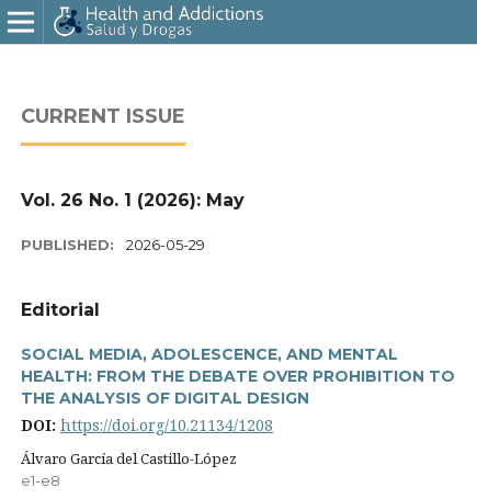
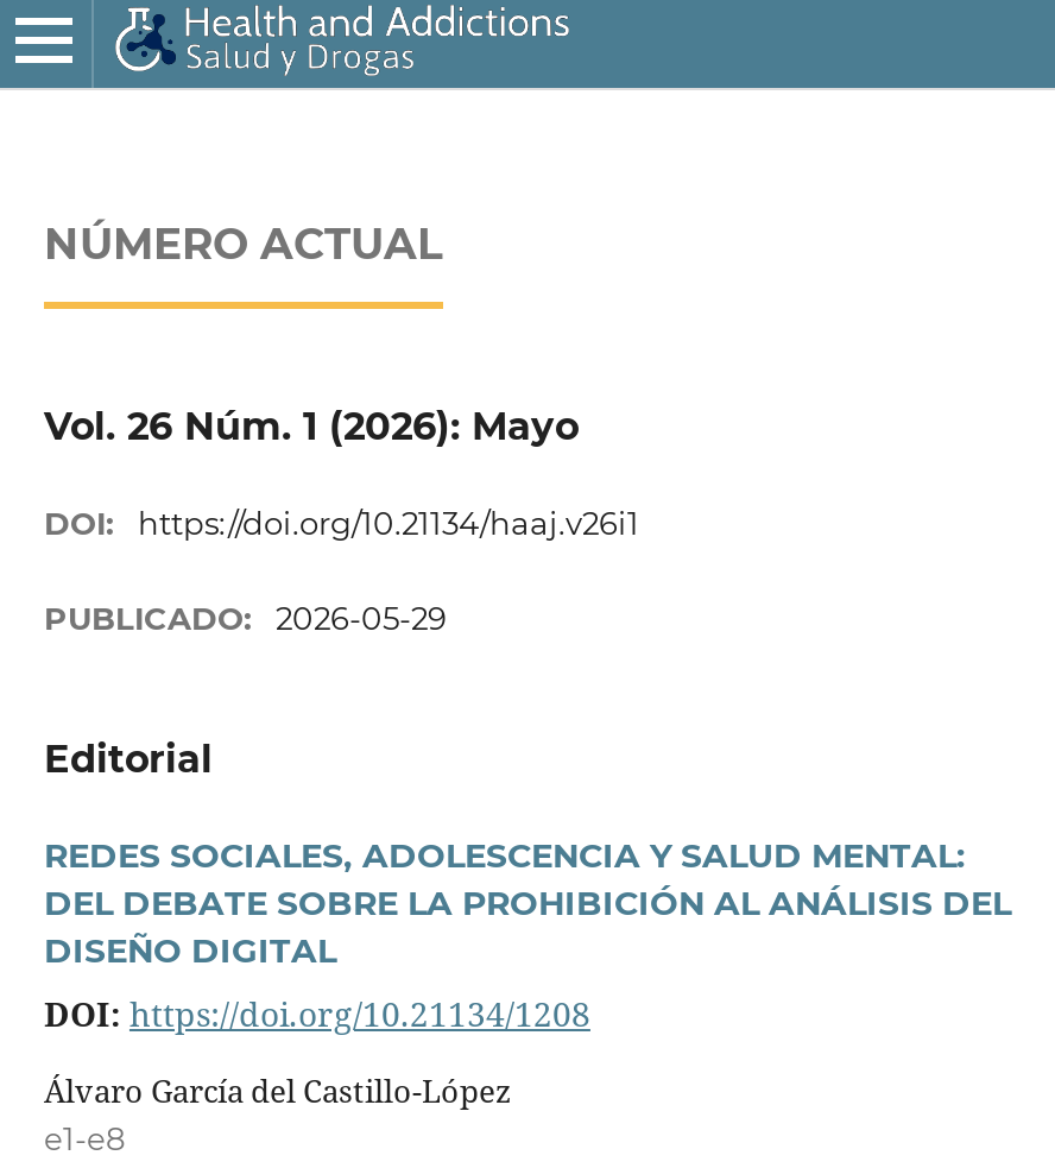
[21,104,185,128] CURRENT ISSUE -> [44,219,443,271] NÚMERO ACTUAL
[21,190,245,253] Vol. 26 No. 1 (2026): May | PUBLISHED: 2026-05-29 -> [44,404,639,637] Vol. 26 Núm. 1 (2026): Mayo | DOI: https://doi.org/10.21134/haaj.v26i1 | PUBLICADO: 2026-05-29
[21,344,455,408] SOCIAL MEDIA, ADOLESCENCE, AND MENTAL | HEALTH: FROM THE DEBATE OVER PROHIBITION TO | THE ANALYSIS OF DIGITAL DESIGN -> [44,834,1011,972] REDES SOCIALES, ADOLESCENCIA Y SALUD MENTAL: | DEL DEBATE SOBRE LA PROHIBICIÓN AL ANÁLISIS DEL | DISEÑO DIGITAL

